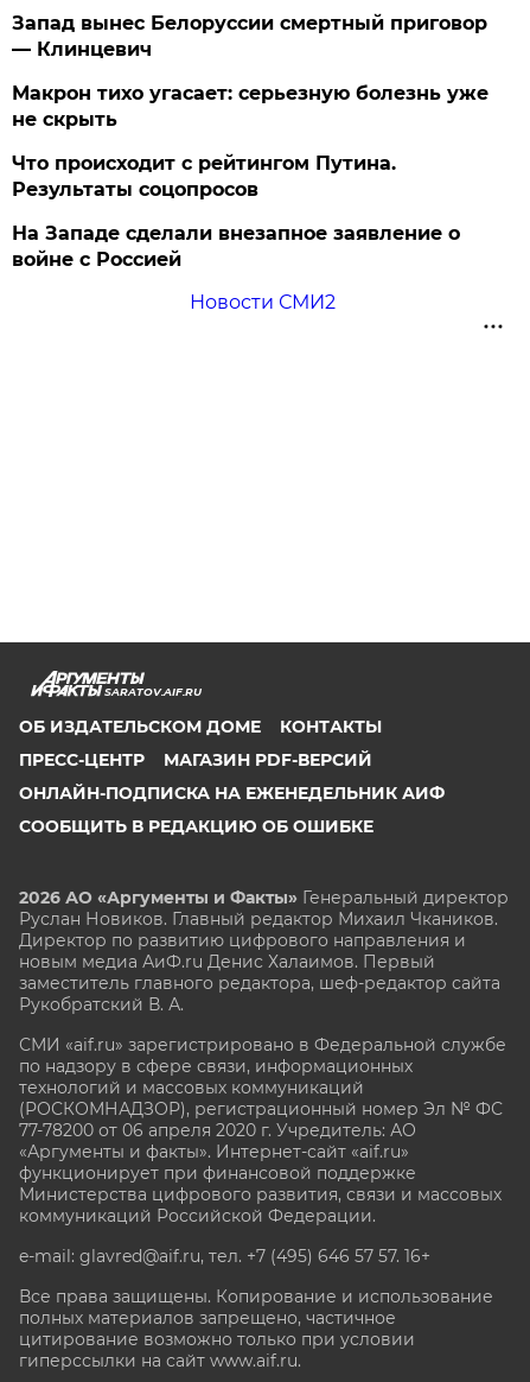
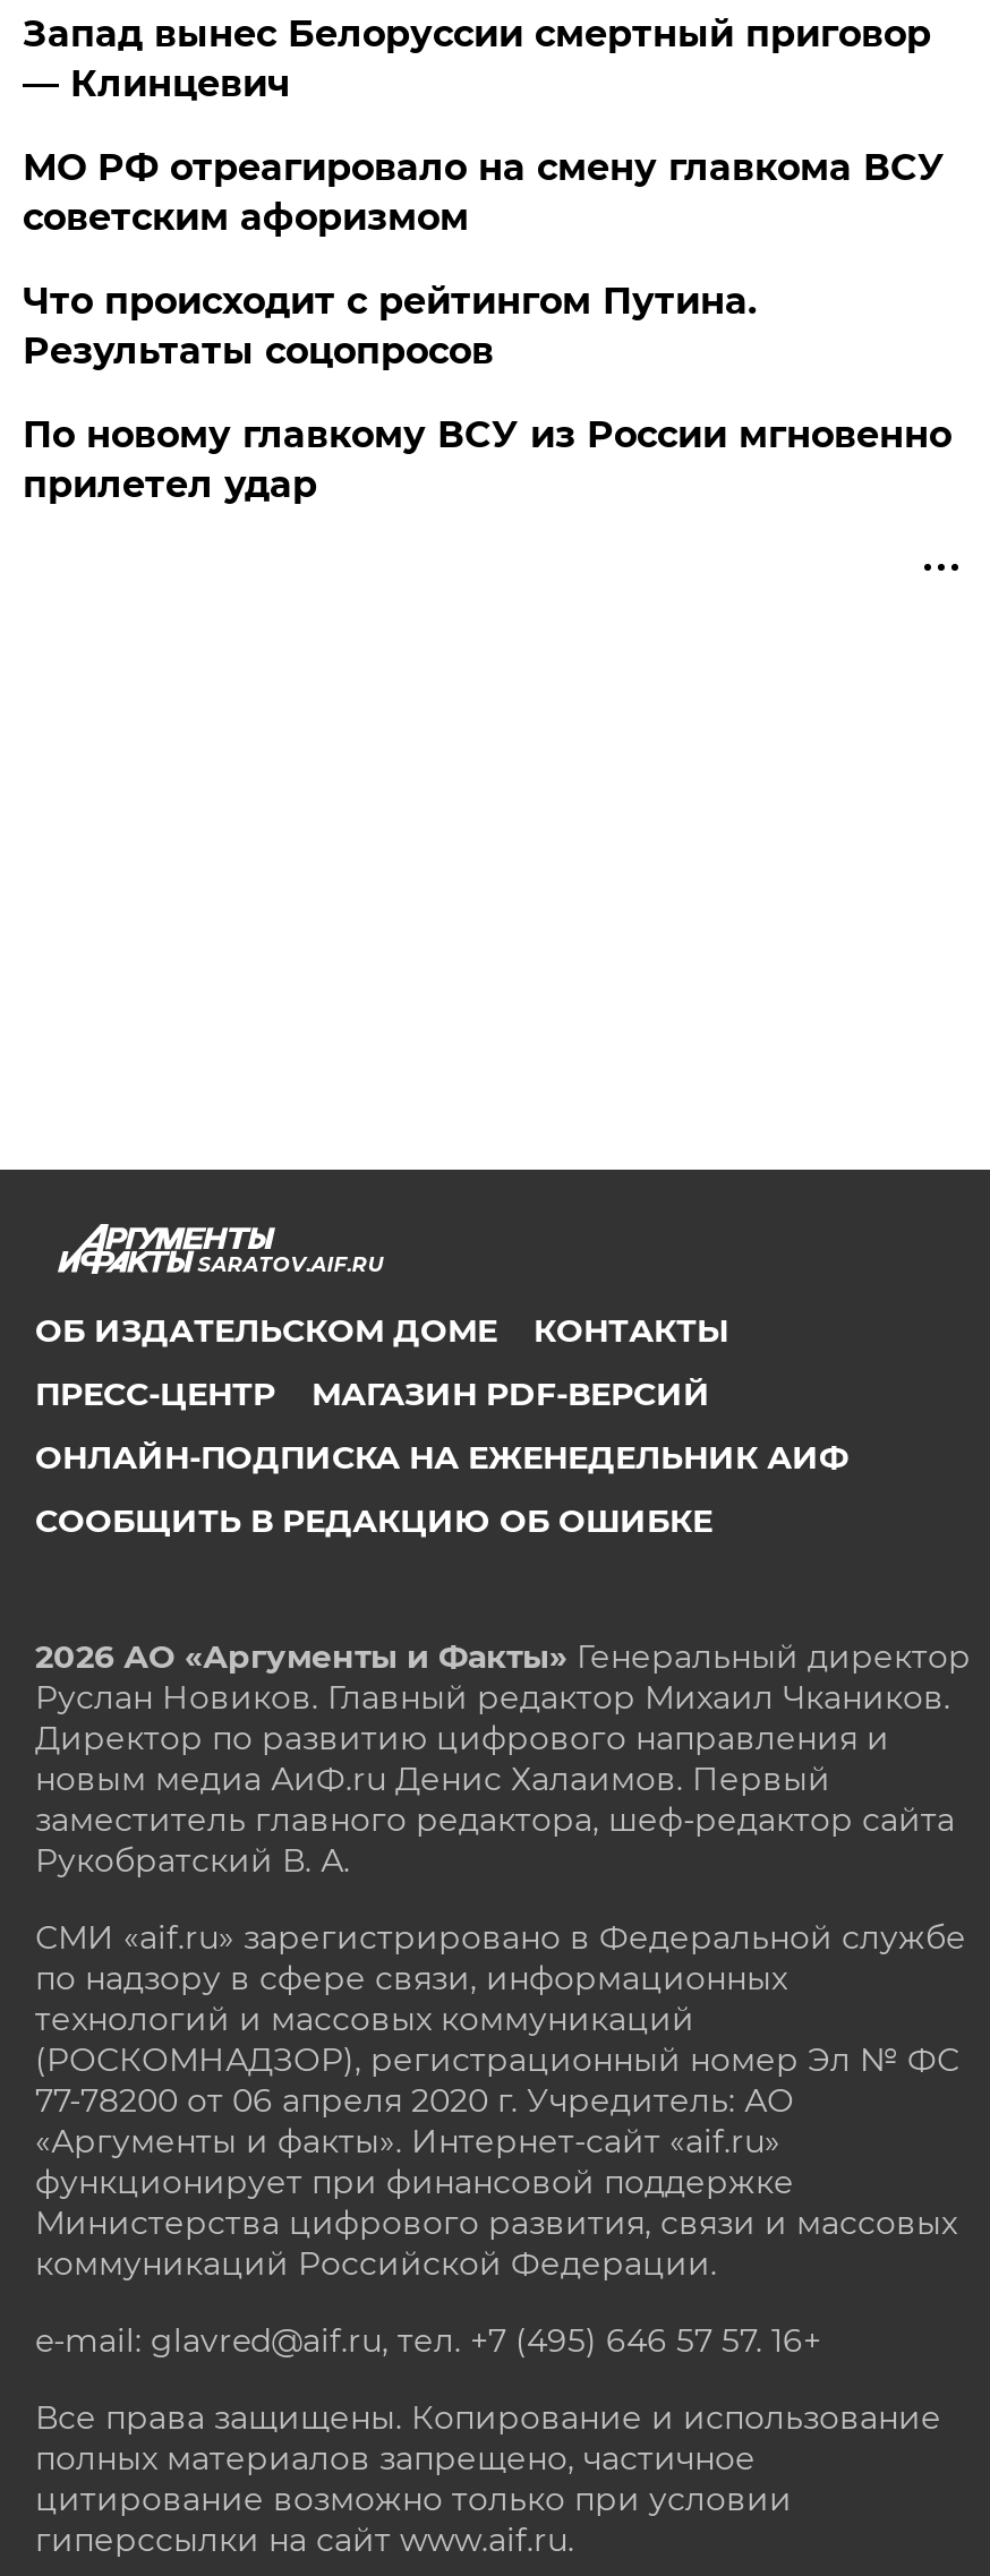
[12,82,489,131] Макрон тихо угасает: серьезную болезнь уже | не скрыть -> [22,147,944,240] МО РФ отреагировало на смену главкома ВСУ | советским афоризмом
[12,222,461,314] На Западе сделали внезапное заявление о | войне с Россией | Новости СМИ2 -> [22,414,951,507] По новому главкому ВСУ из России мгновенно | прилетел удар

